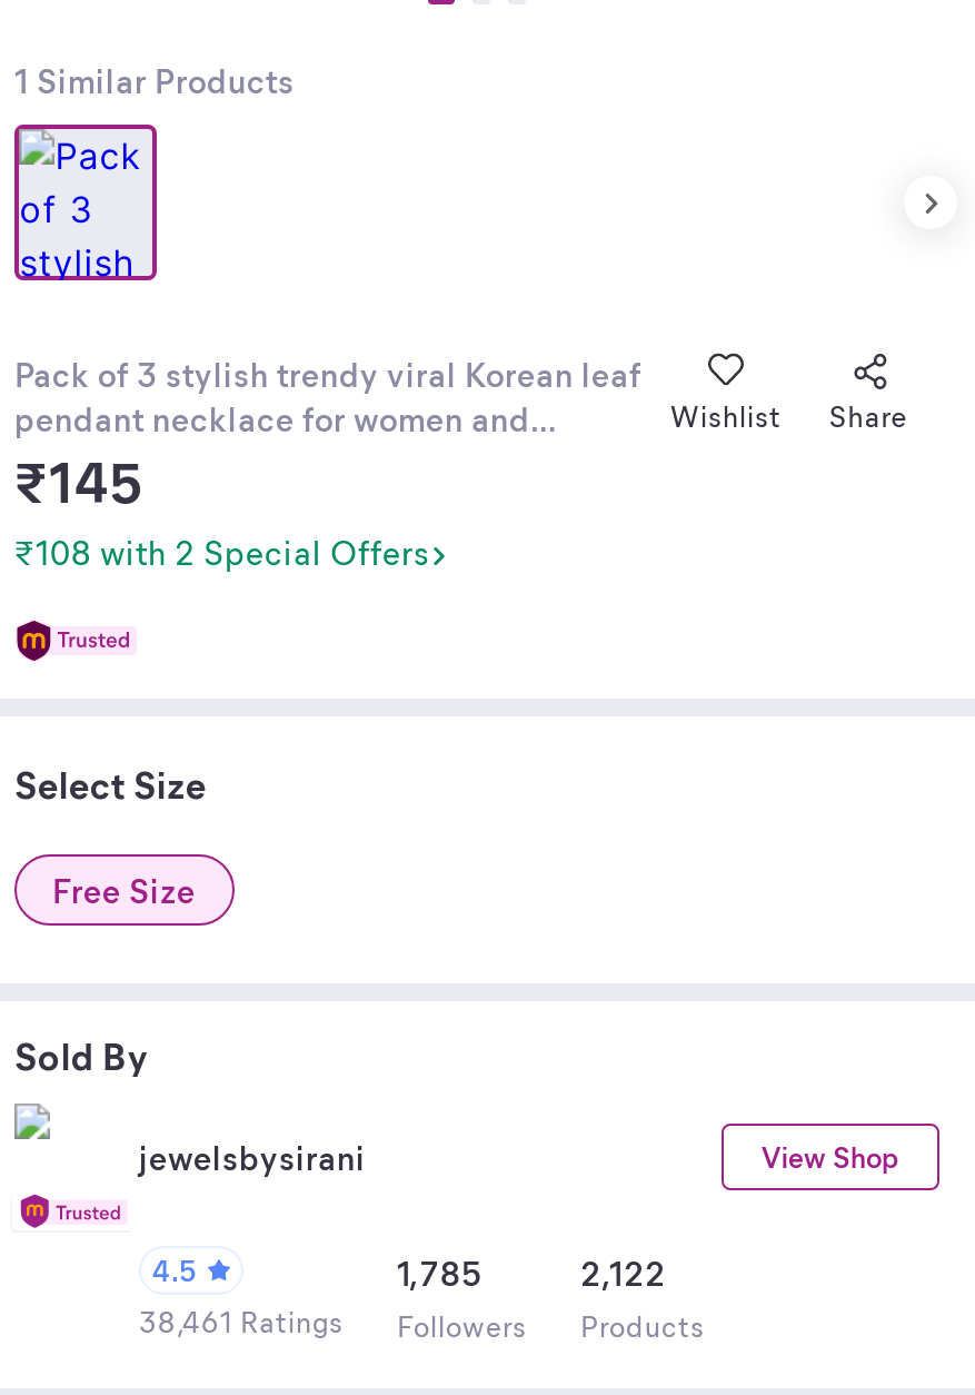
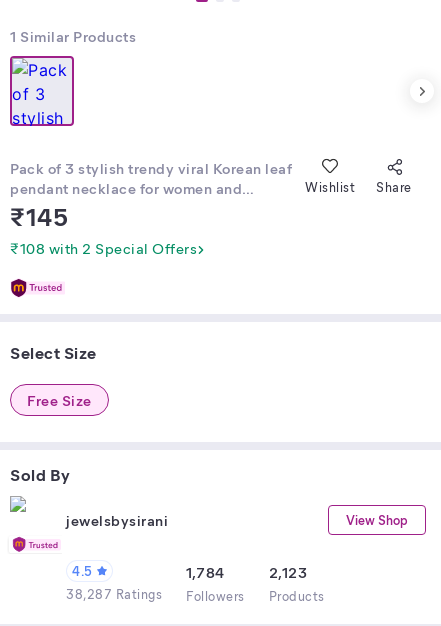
[397,1250,482,1295] 1,785 -> [186,562,224,582] 1,784
[580,1250,666,1295] 2,122 -> [268,562,307,582] 2,123
[139,1302,705,1344] 38,461 Ratings Followers Products -> [66,585,324,604] 38,287 Ratings Followers Products

